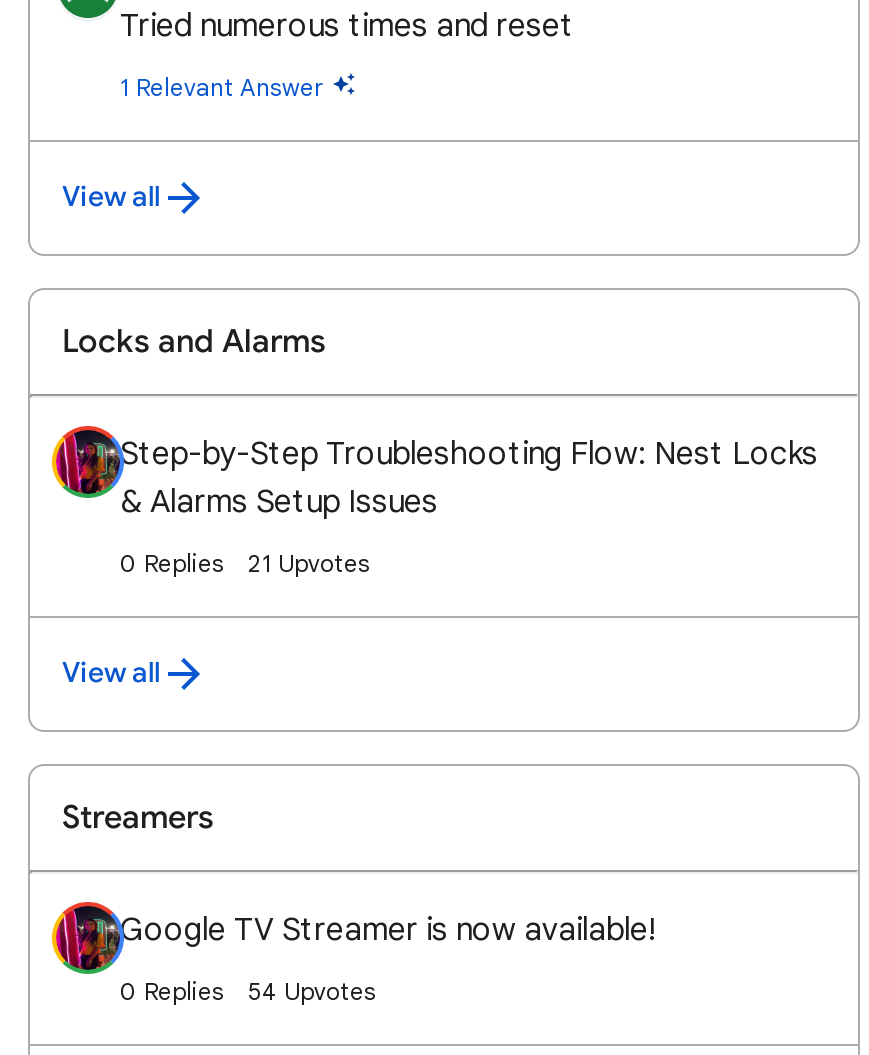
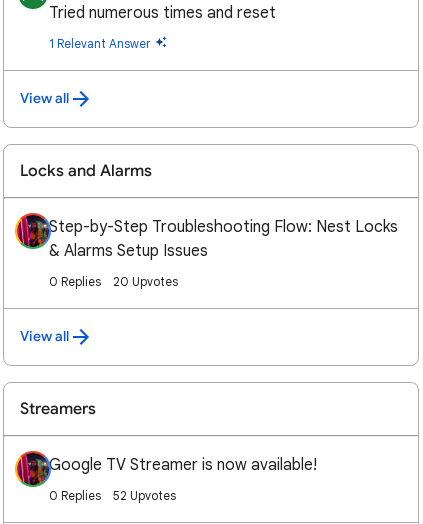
[248,548,370,578] 21 Upvotes -> [113,274,178,289] 20 Upvotes
[248,976,376,1006] 54 Upvotes -> [113,488,176,503] 52 Upvotes

